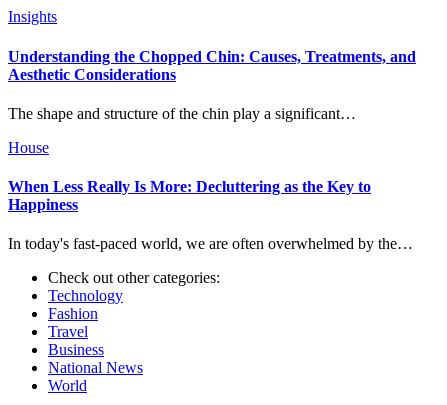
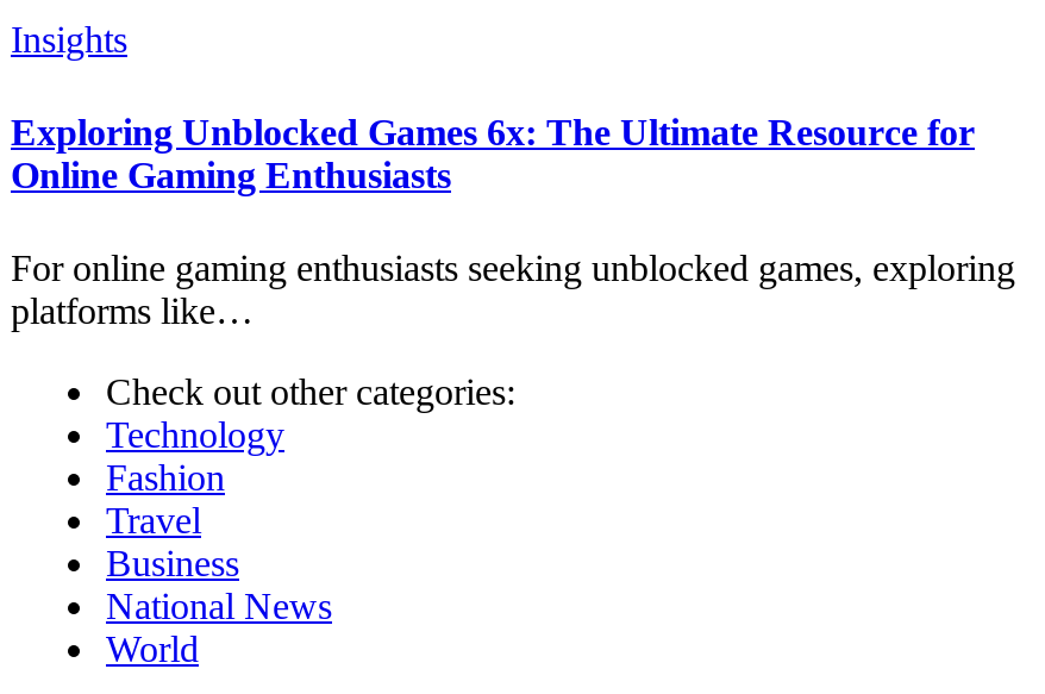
[8,47,416,252] Understanding the Chopped Chin: Causes, Treatments, and | Aesthetic Considerations | The shape and structure of the chin play a significant… | House | When Less Really Is More: Decluttering as the Key to | Happiness | In today's fast-paced world, we are often overwhelmed by the… -> [11,112,1015,332] Exploring Unblocked Games 6x: The Ultimate Resource for | Online Gaming Enthusiasts | For online gaming enthusiasts seeking unblocked games, exploring | platforms like…

